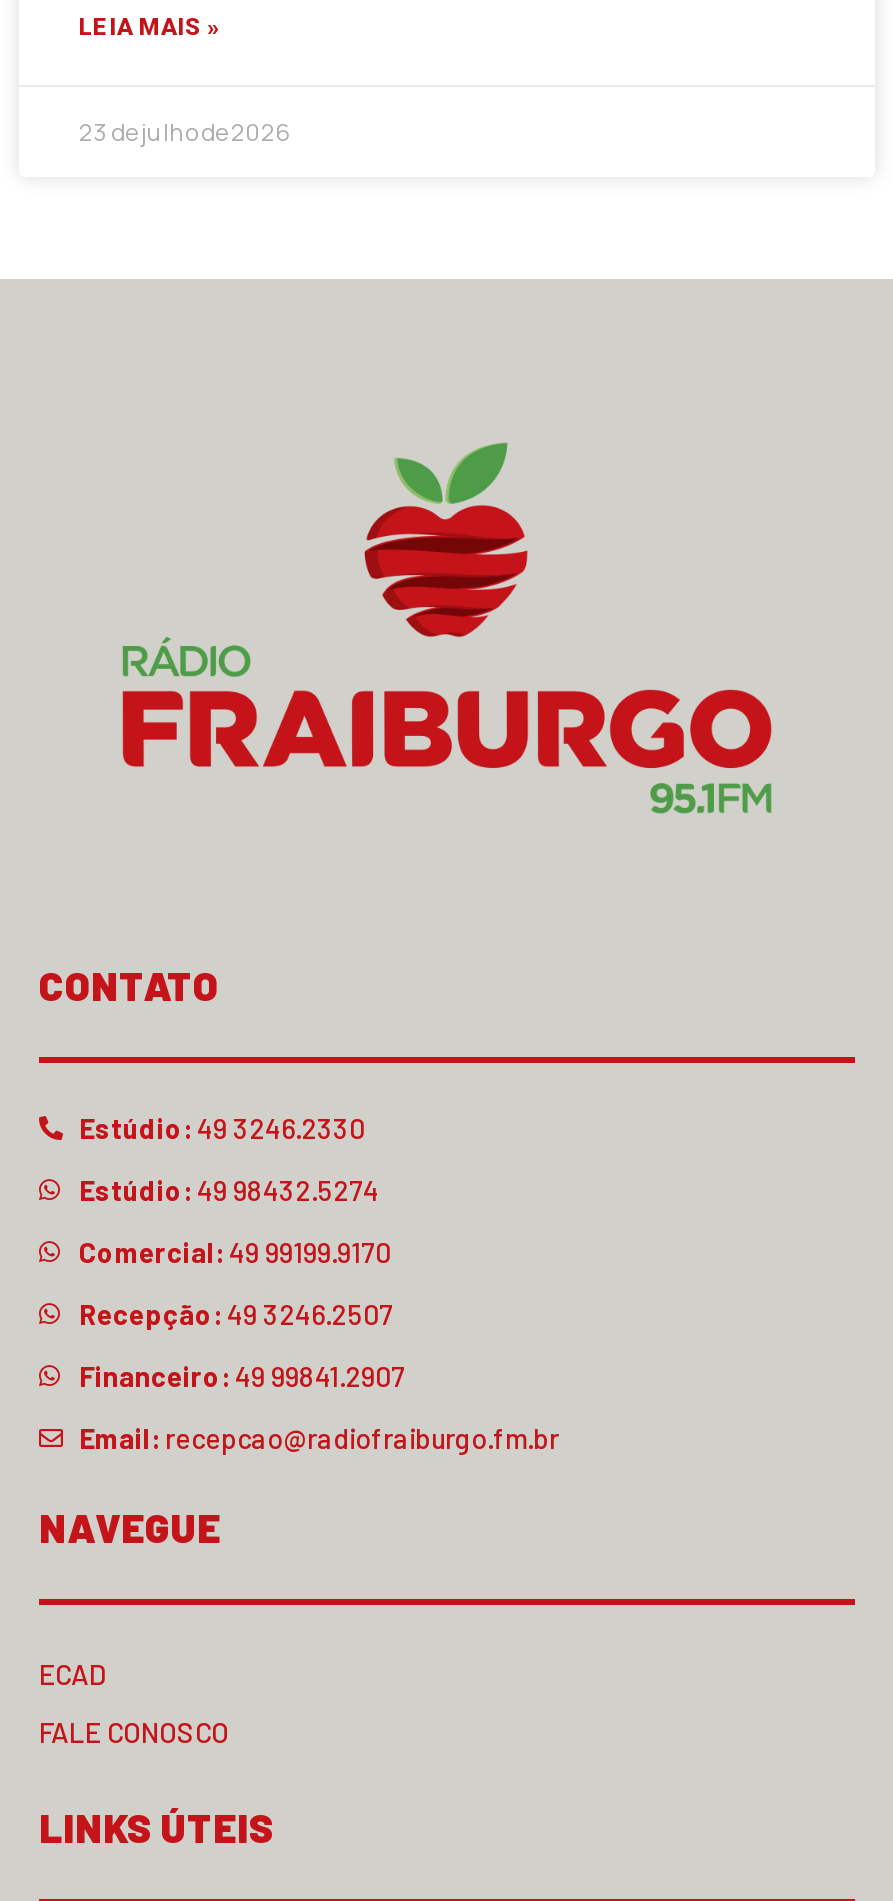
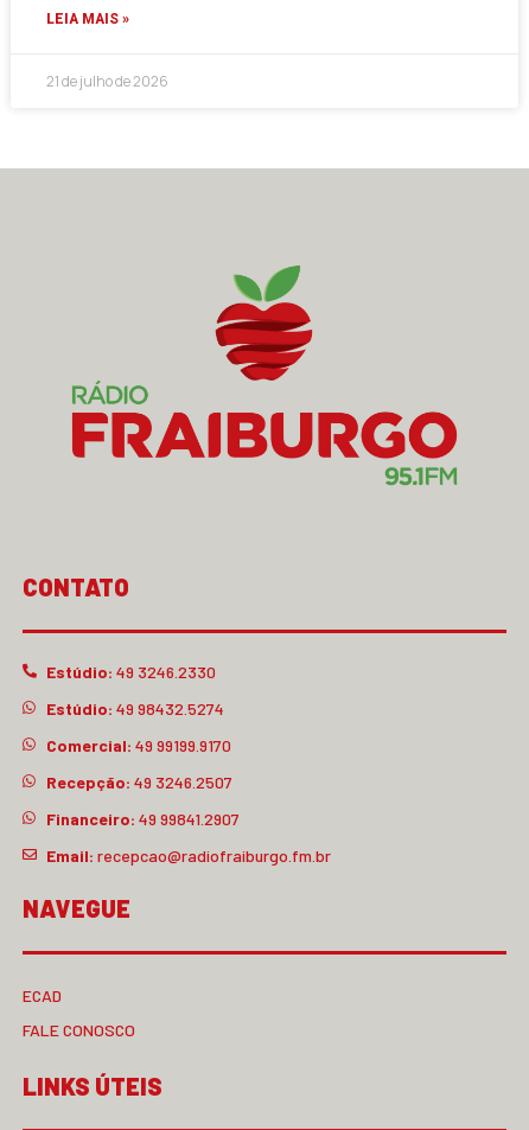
[79,115,291,149] 23 de julho de 2026 -> [46,71,168,91] 21 de julho de 2026

